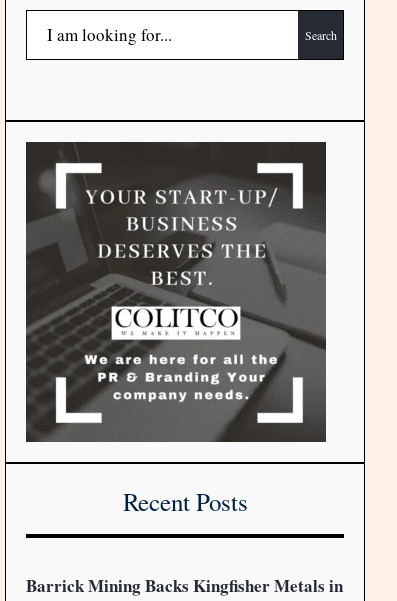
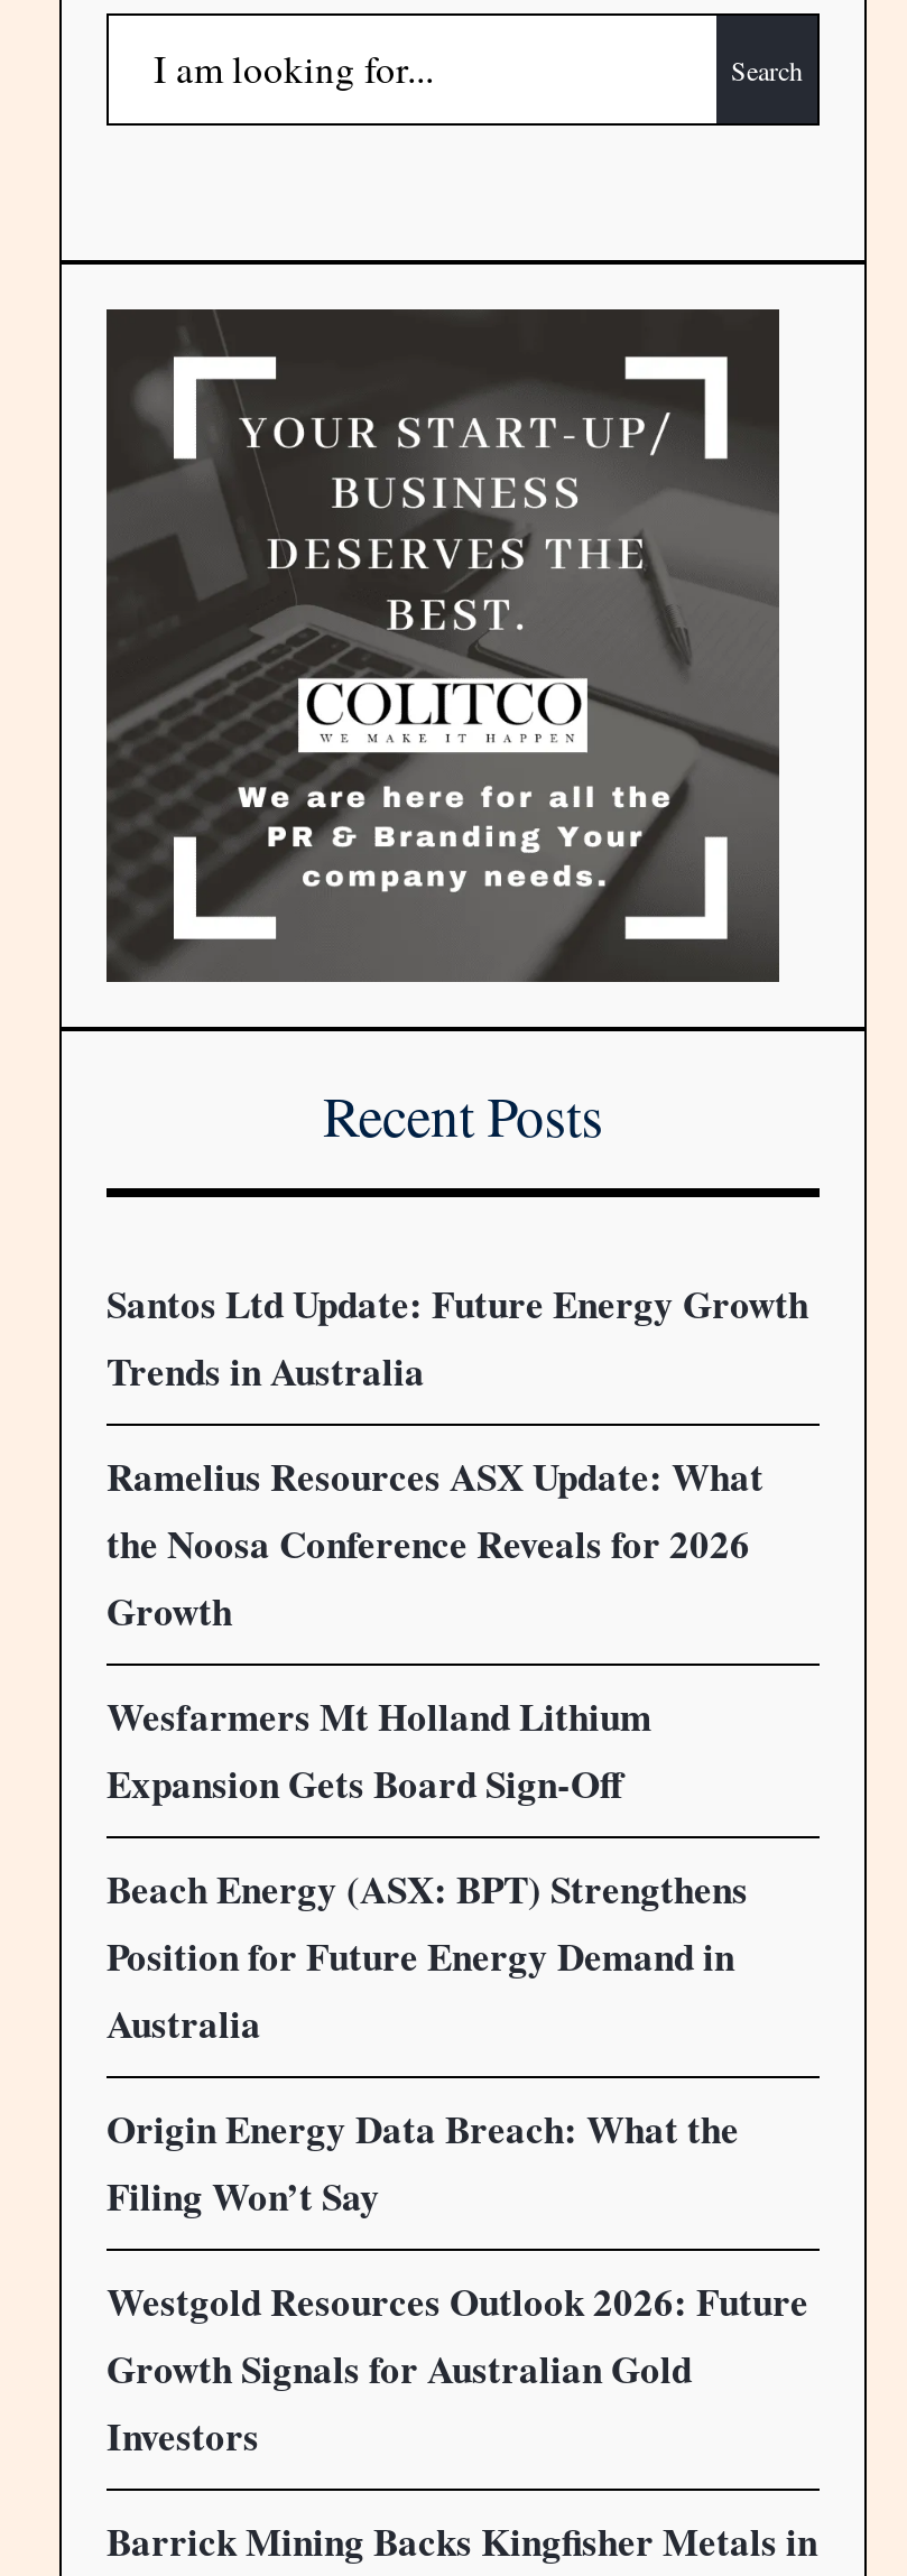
none -> [107,1275,808,2463] Santos Ltd Update: Future Energy Growth | Trends in Australia | Ramelius Resources ASX Update: What | the Noosa Conference Reveals for 2026 | Growth | Wesfarmers Mt Holland Lithium | Expansion Gets Board Sign-Off | Beach Energy (ASX: BPT) Strengthens | Position for Future Energy Demand in | Australia | Origin Energy Data Breach: What the | Filing Won’t Say | Westgold Resources Outlook 2026: Future | Growth Signals for Australian Gold | Investors

